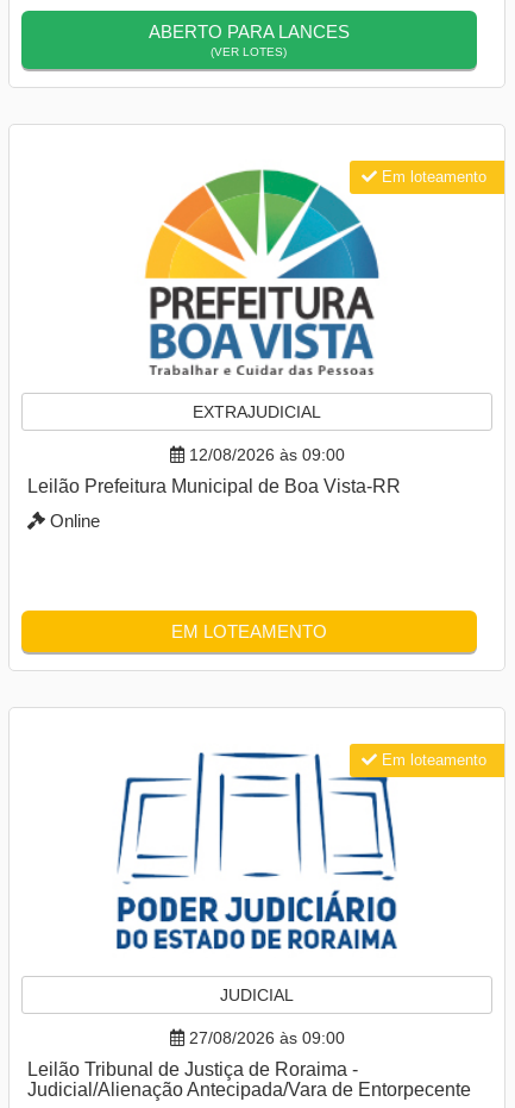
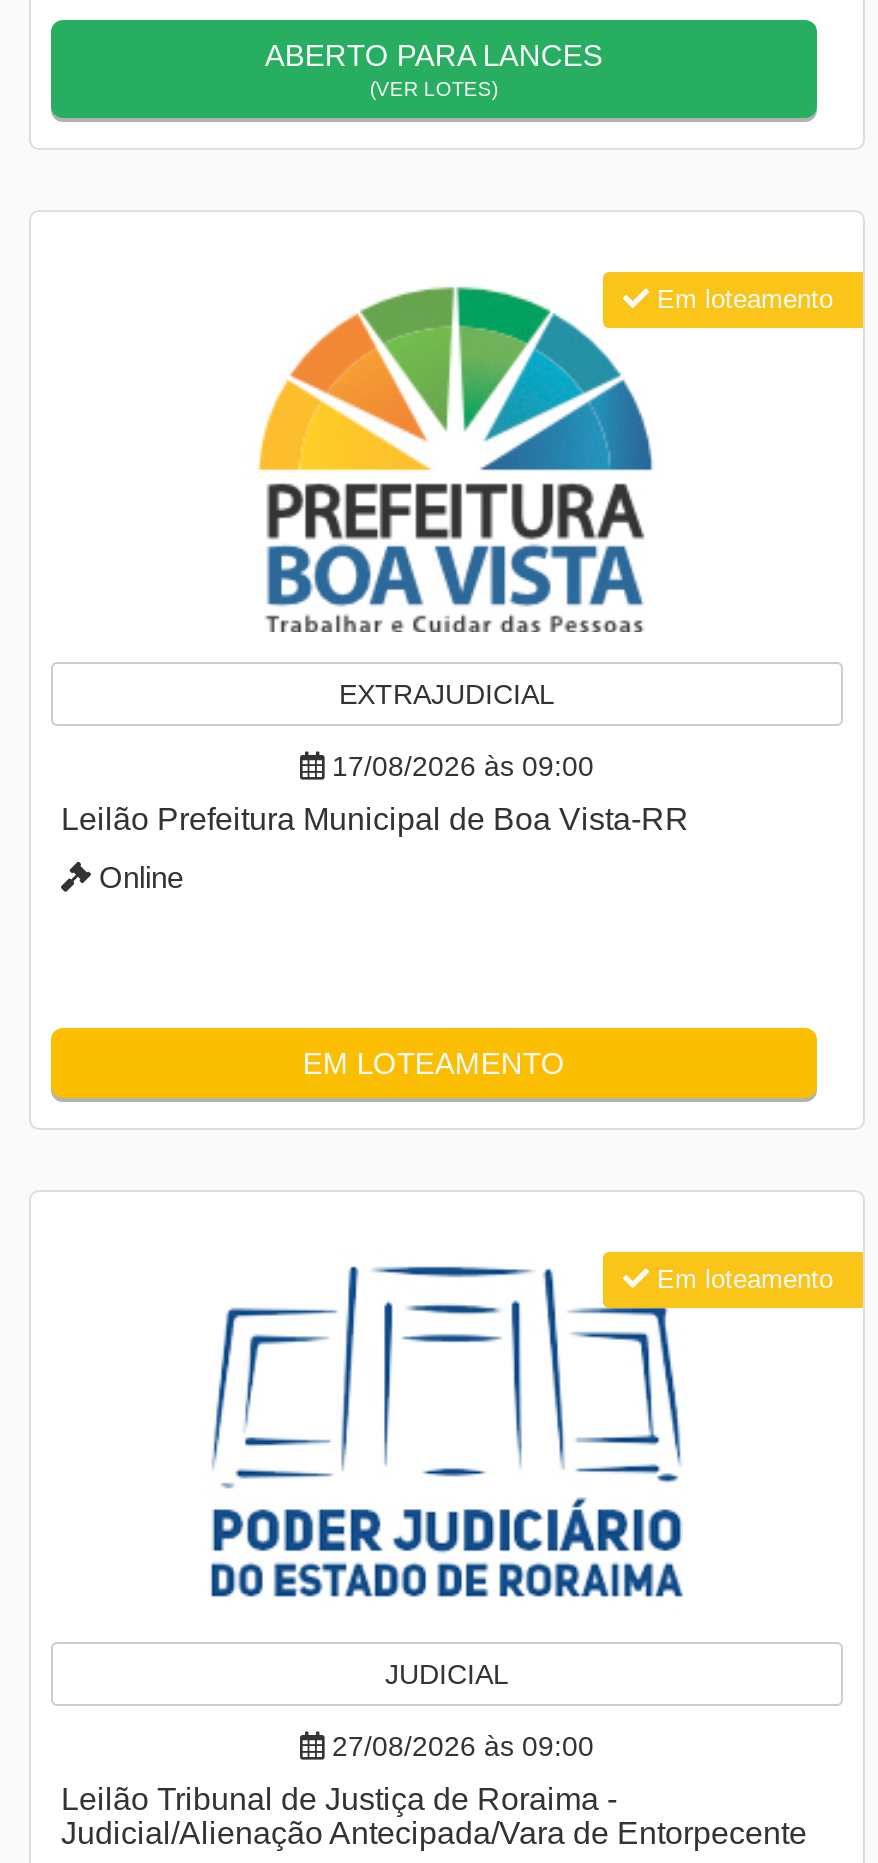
[184,445,344,464] 12/08/2026 às 09:00 -> [324,749,594,781] 17/08/2026 às 09:00

